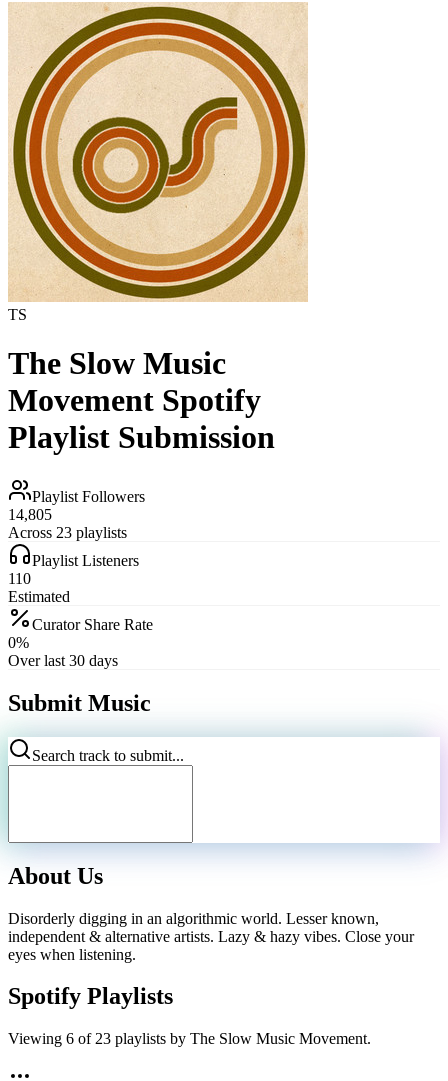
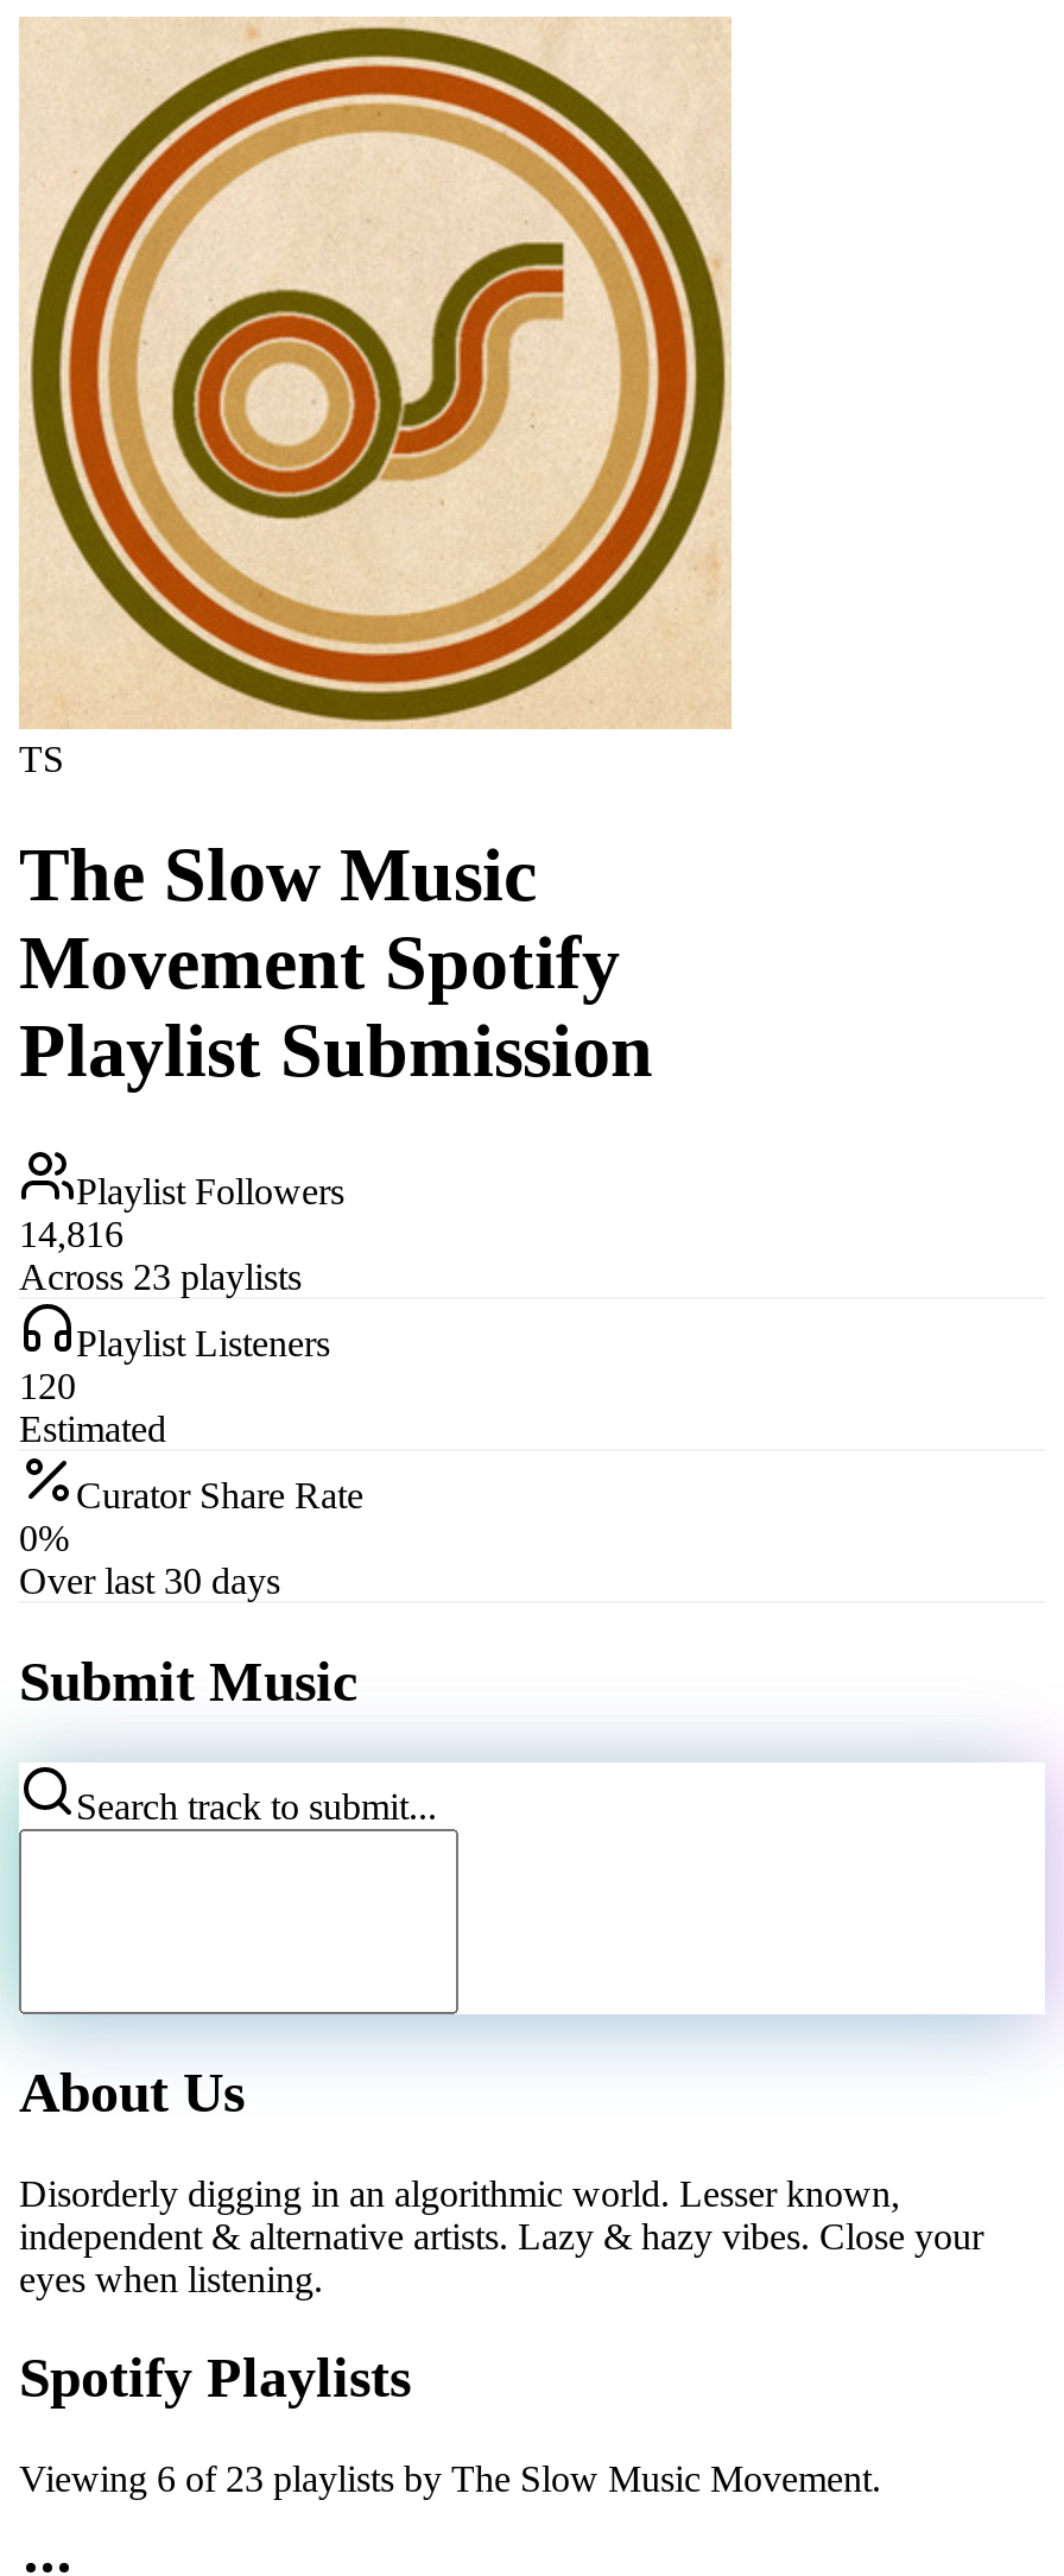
[8,506,52,523] 14,805 -> [19,1214,123,1254] 14,816
[8,570,31,587] 110 -> [19,1366,76,1406] 120

